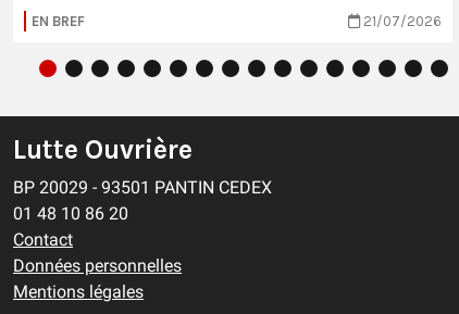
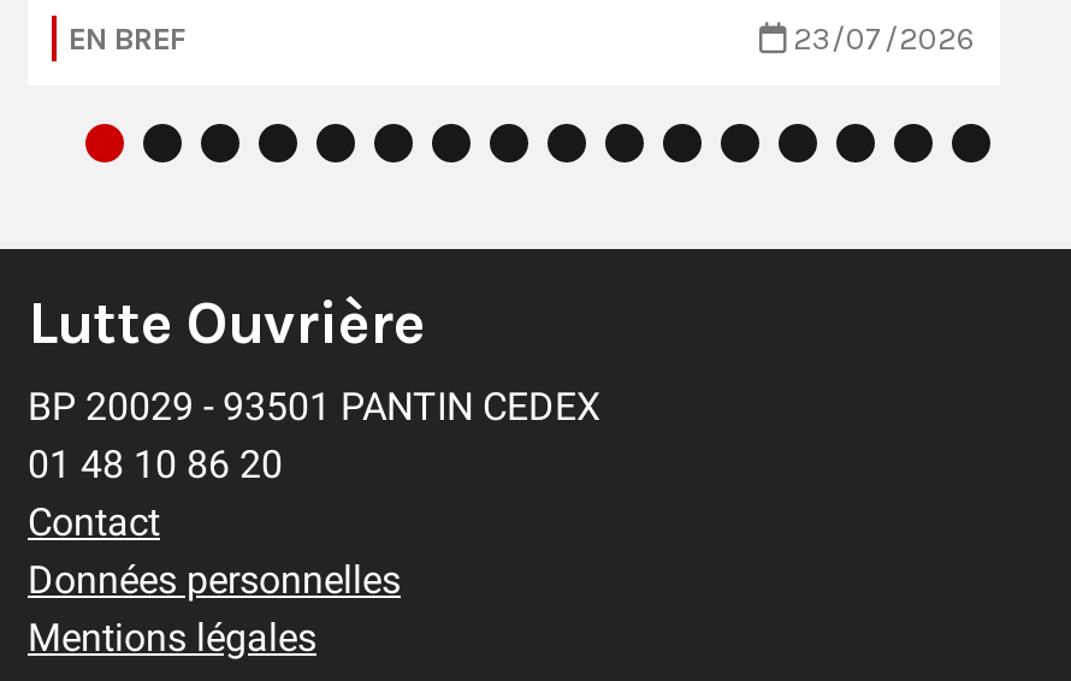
[360,13,442,29] 21/07/2026 -> [786,20,976,56] 23/07/2026

